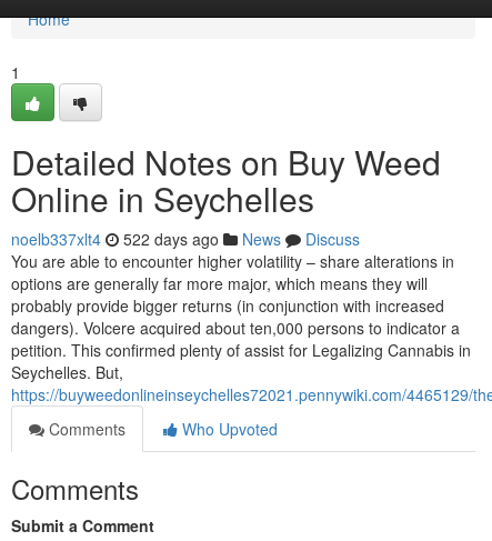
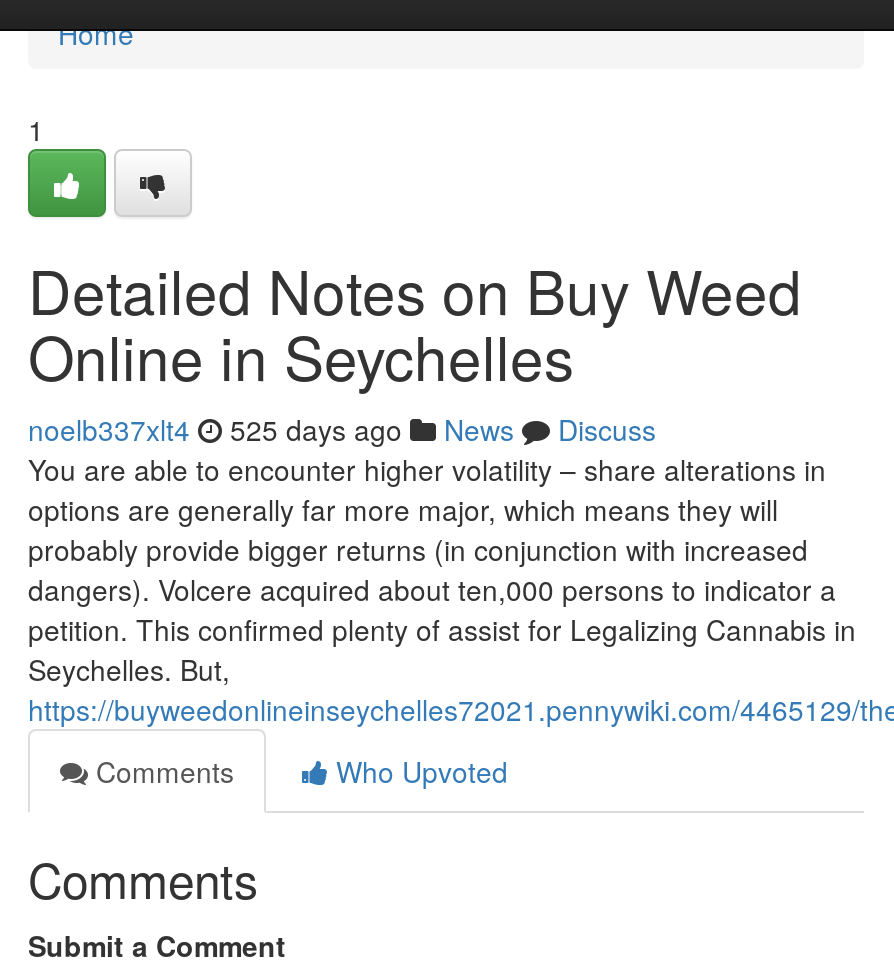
[11,228,360,250] noelb337xlt4 522 days ago News Discuss -> [28,409,656,449] noelb337xlt4 525 days ago News Discuss

